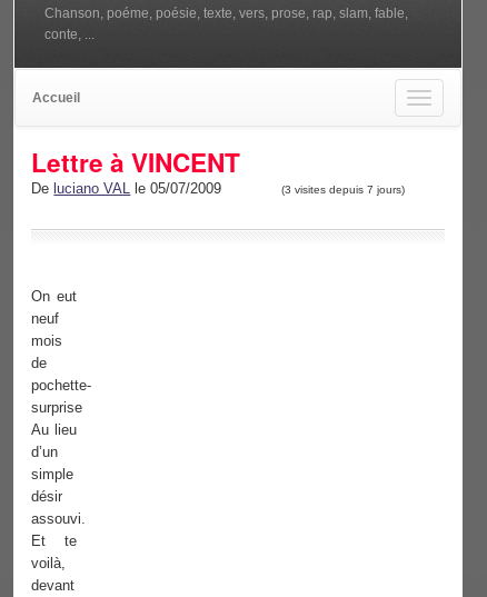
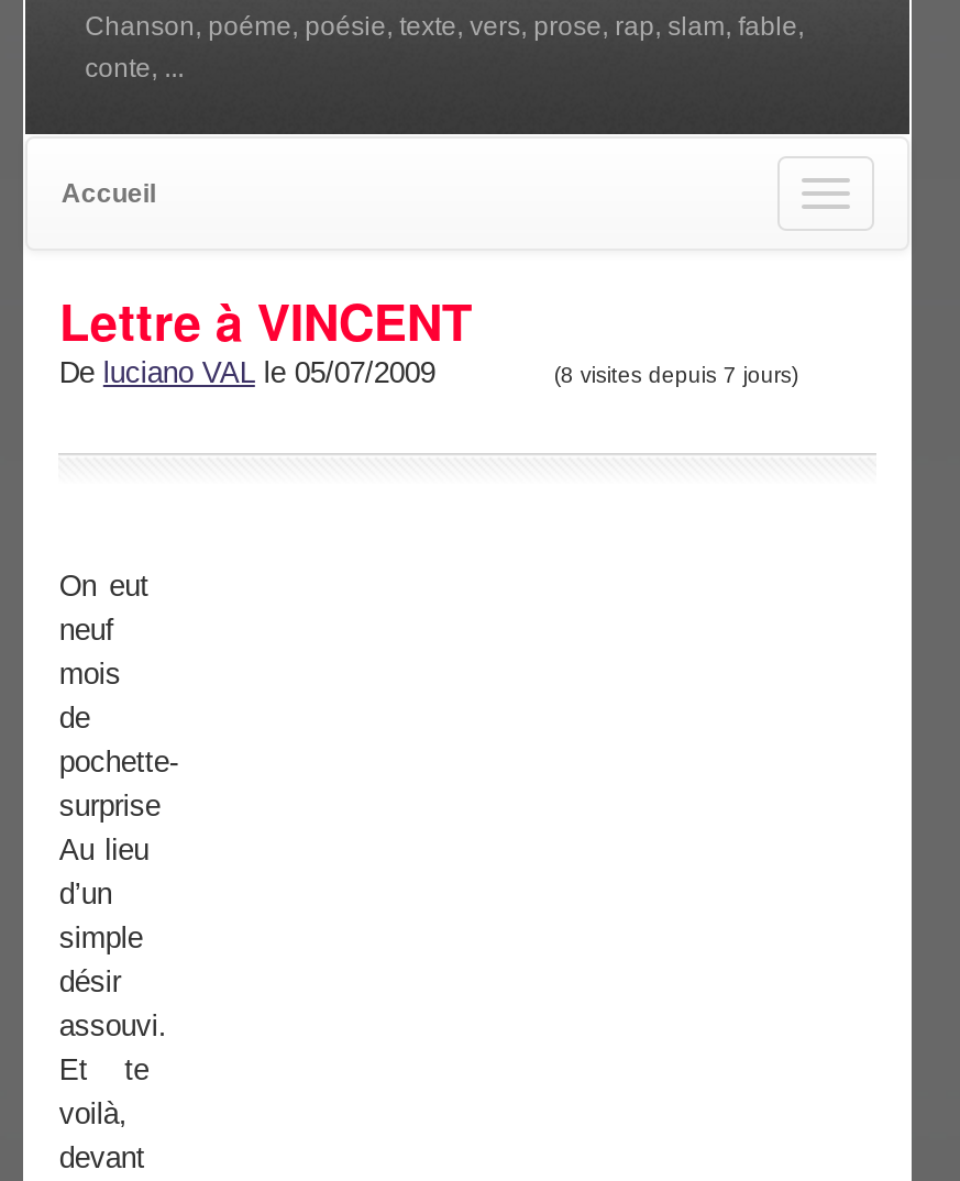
[282,183,405,196] (3 visites depuis 7 jours) -> [554,363,798,387] (8 visites depuis 7 jours)

